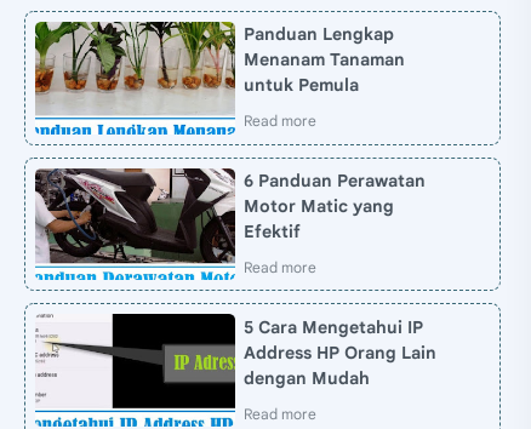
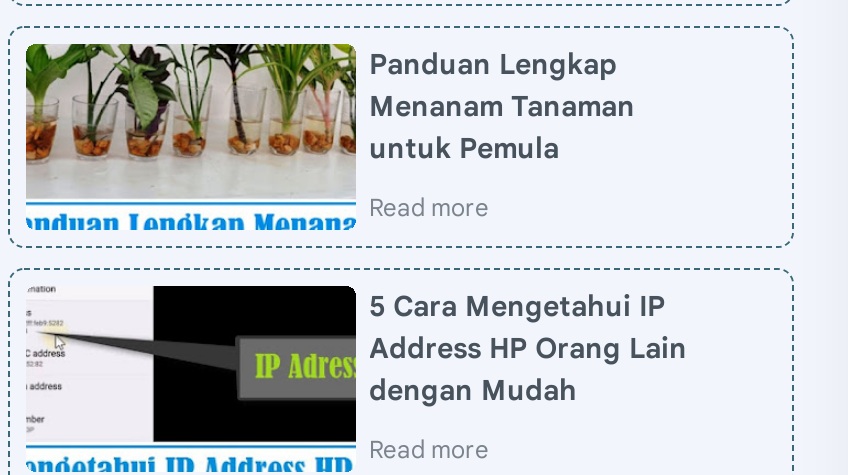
[35,167,425,281] [image] | 6 Panduan Perawatan | Motor Matic yang | Efektif -> none

